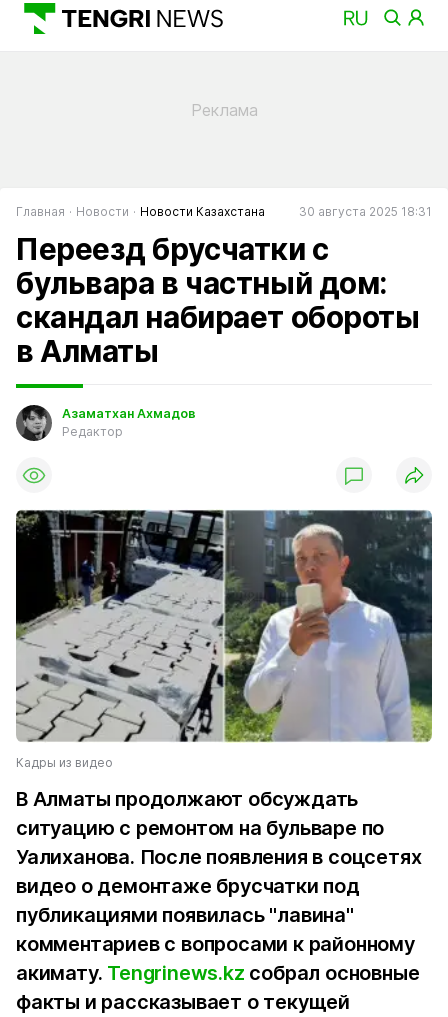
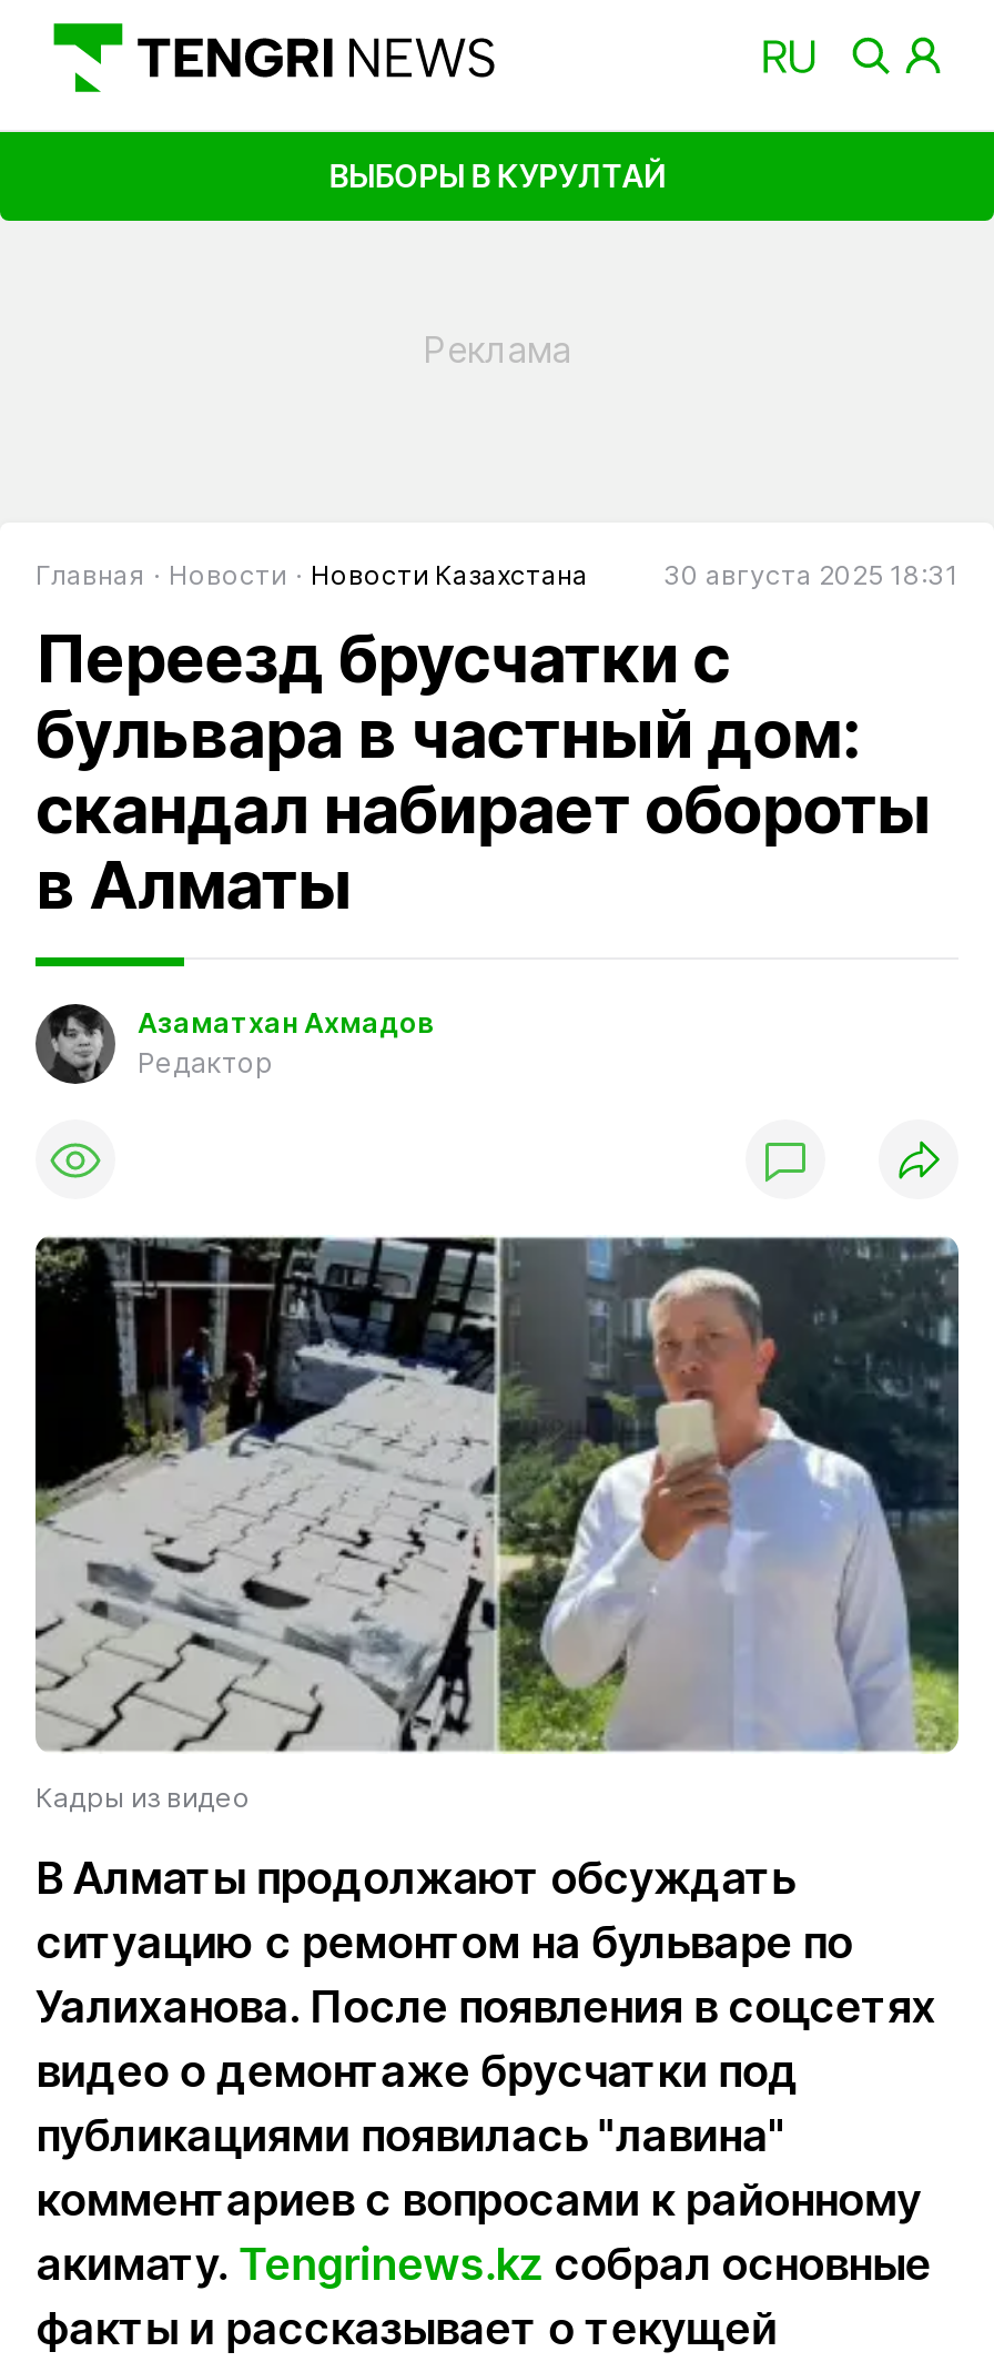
none -> [329,156,665,193] ВЫБОРЫ В КУРУЛТАЙ

